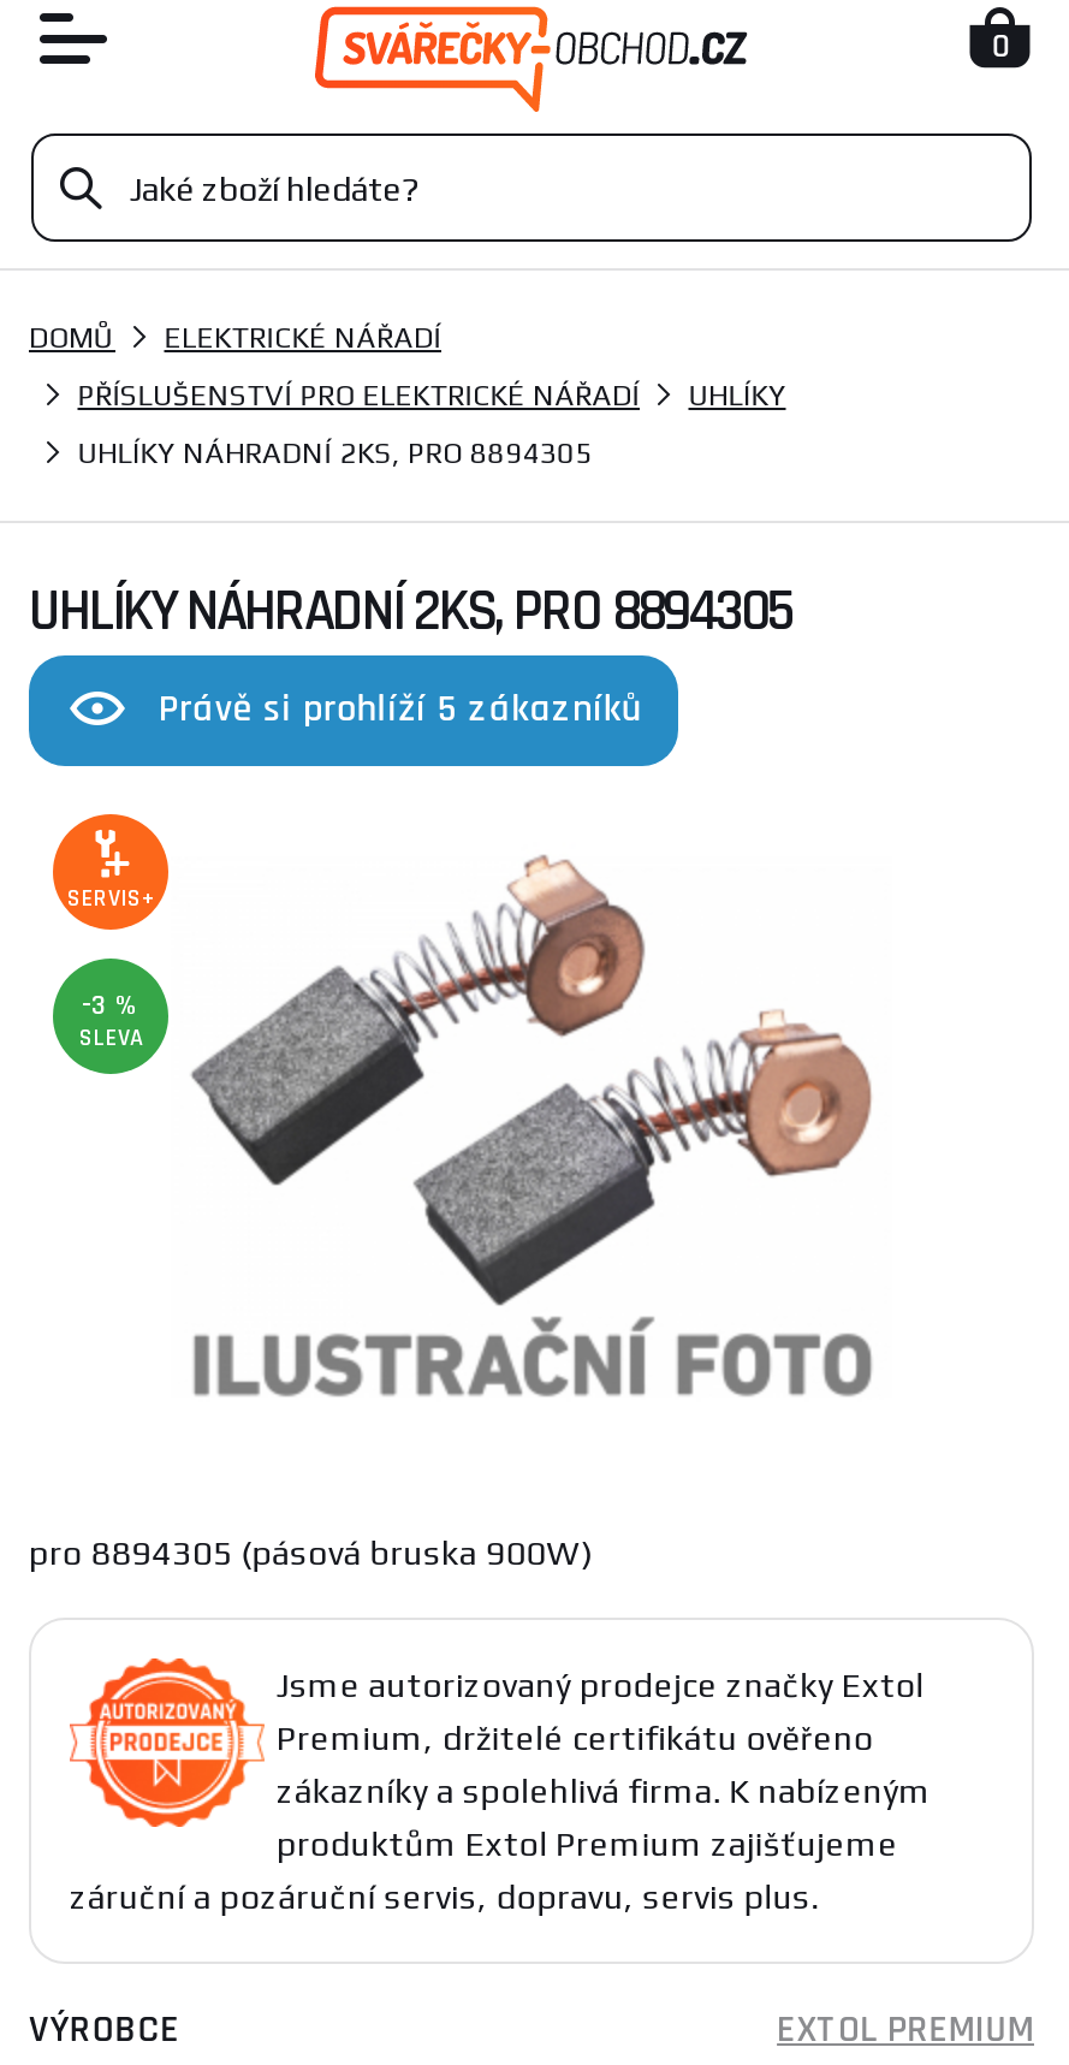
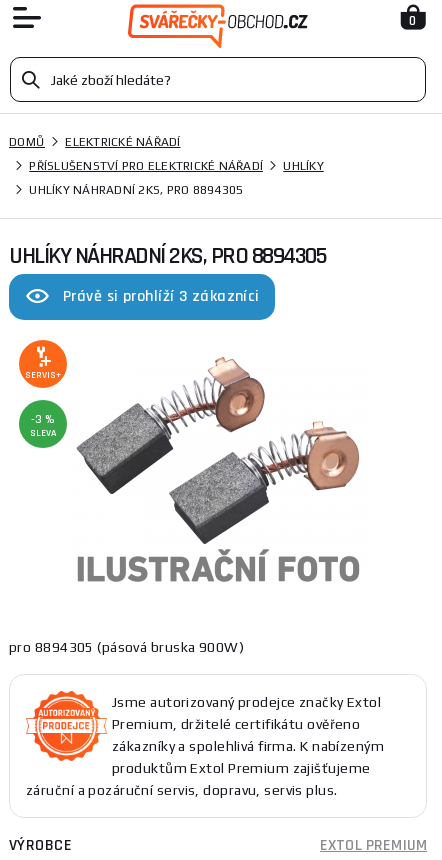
[159,684,642,735] Právě si prohlíží 5 zákazníků -> [63,286,260,307] Právě si prohlíží 3 zákazníci

